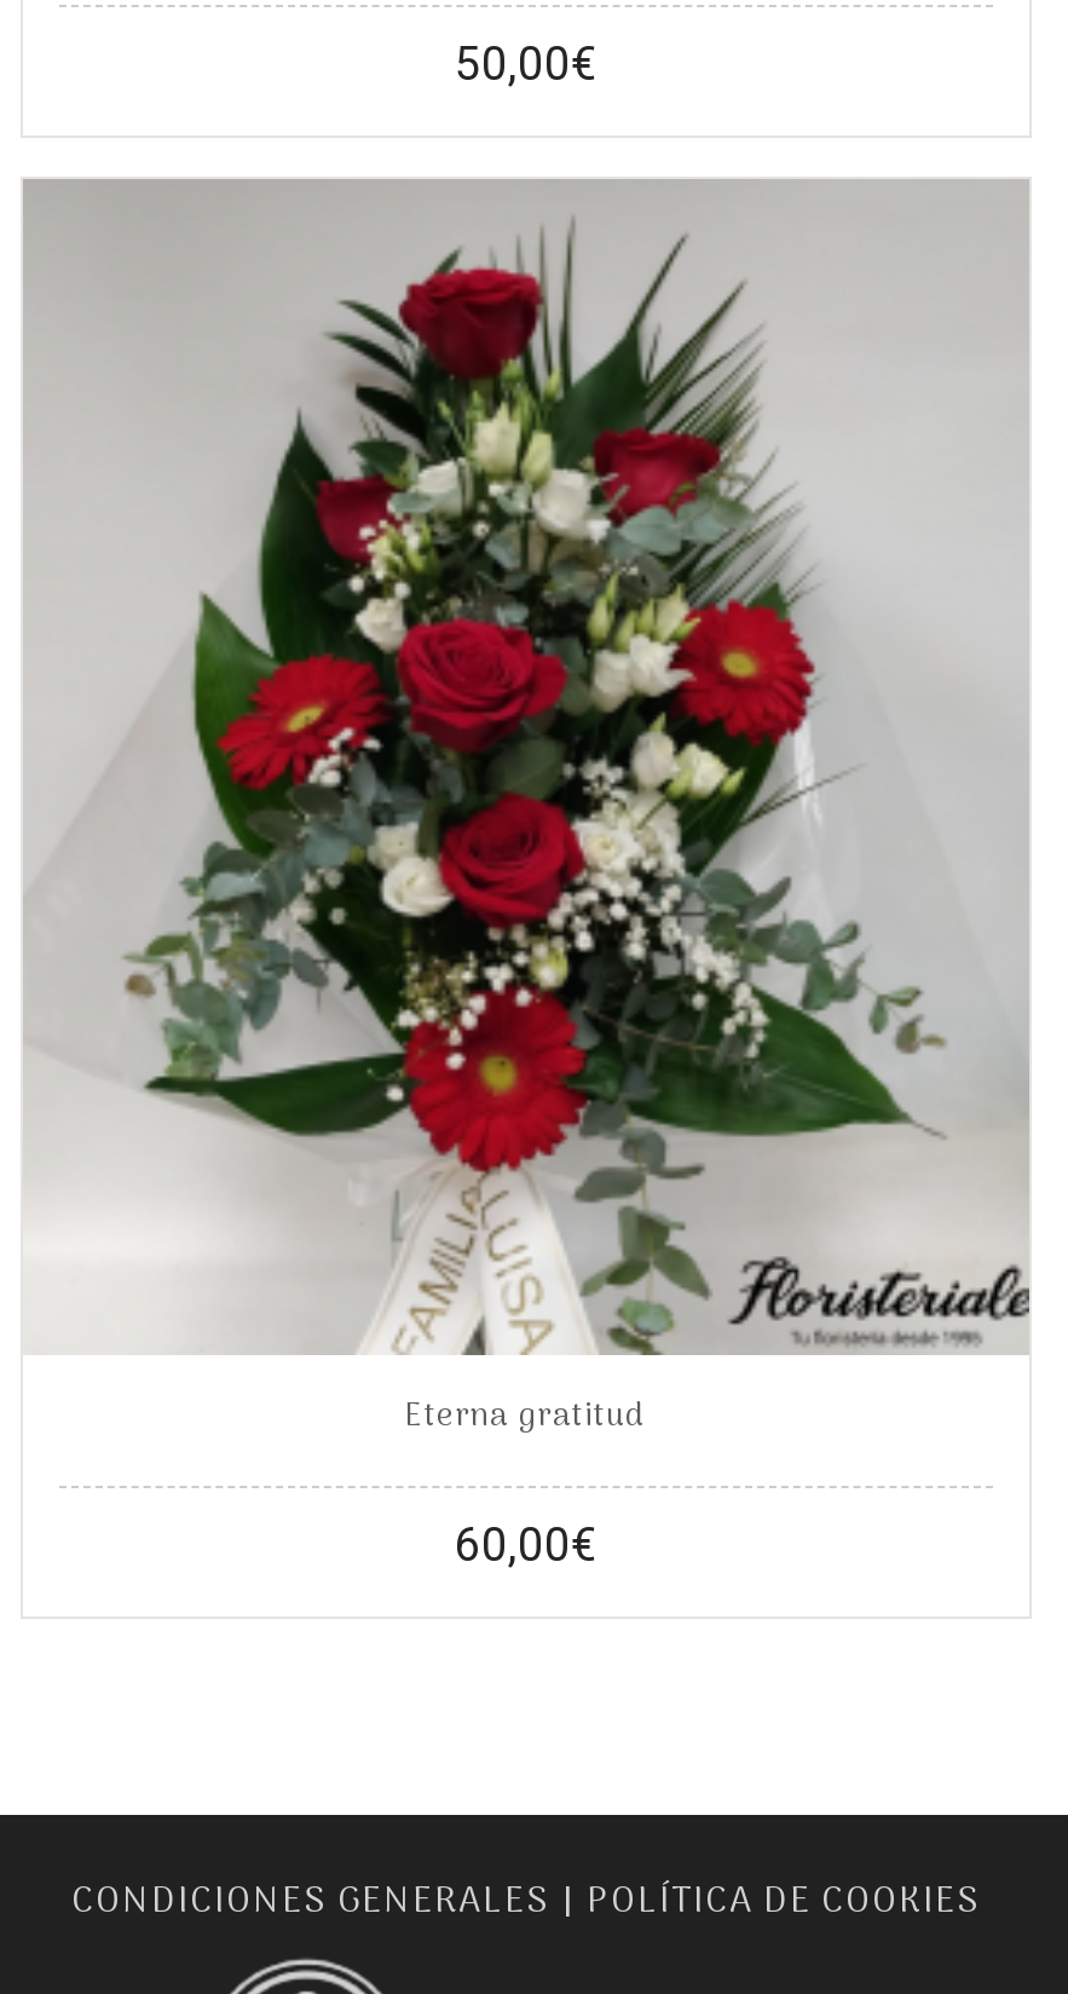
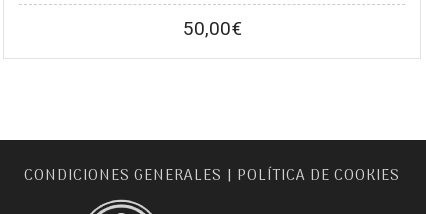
[23,177,1032,1574] [image] | Eterna gratitud | 60,00€ -> none

